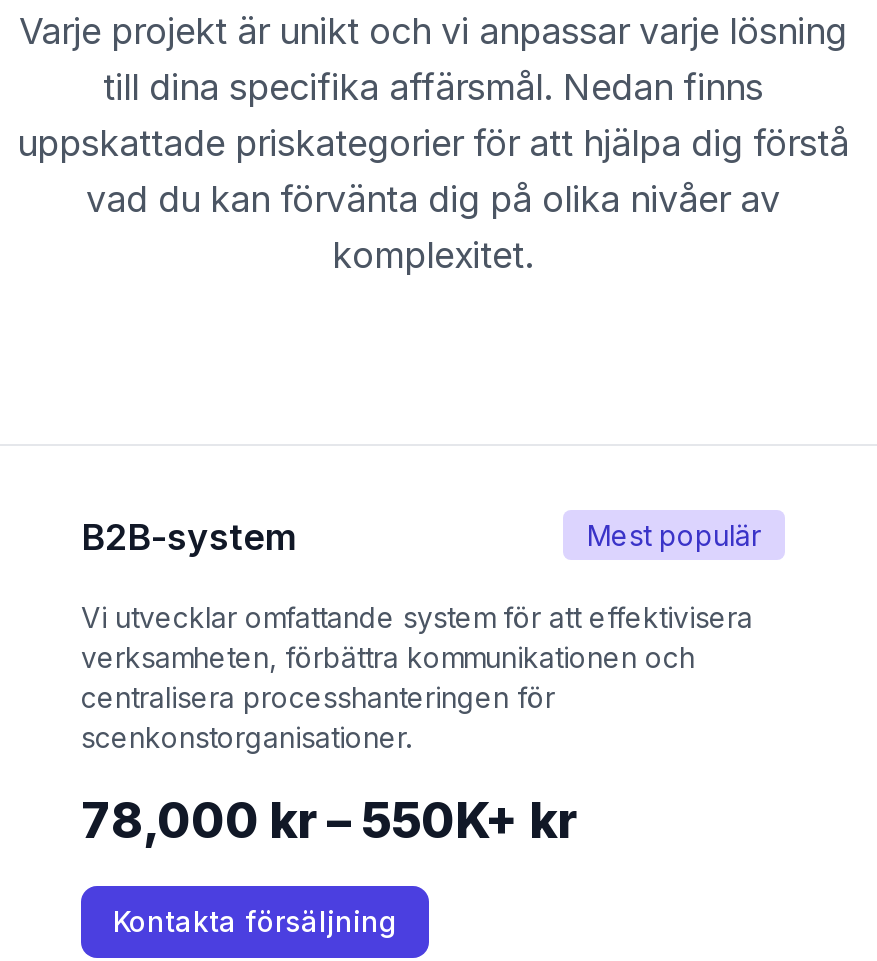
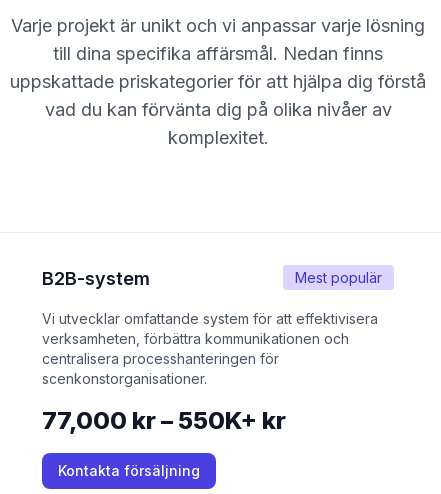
[81,792,577,850] 78,000 kr – 550K+ kr -> [42,406,286,435] 77,000 kr – 550K+ kr

